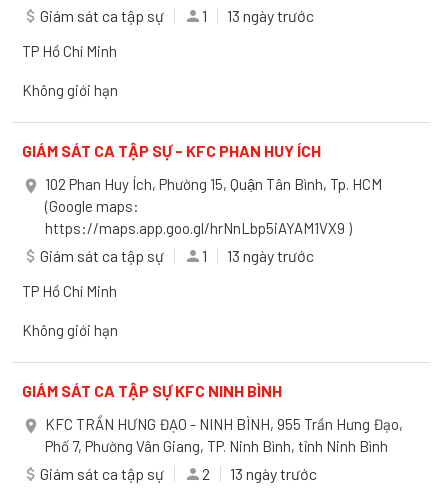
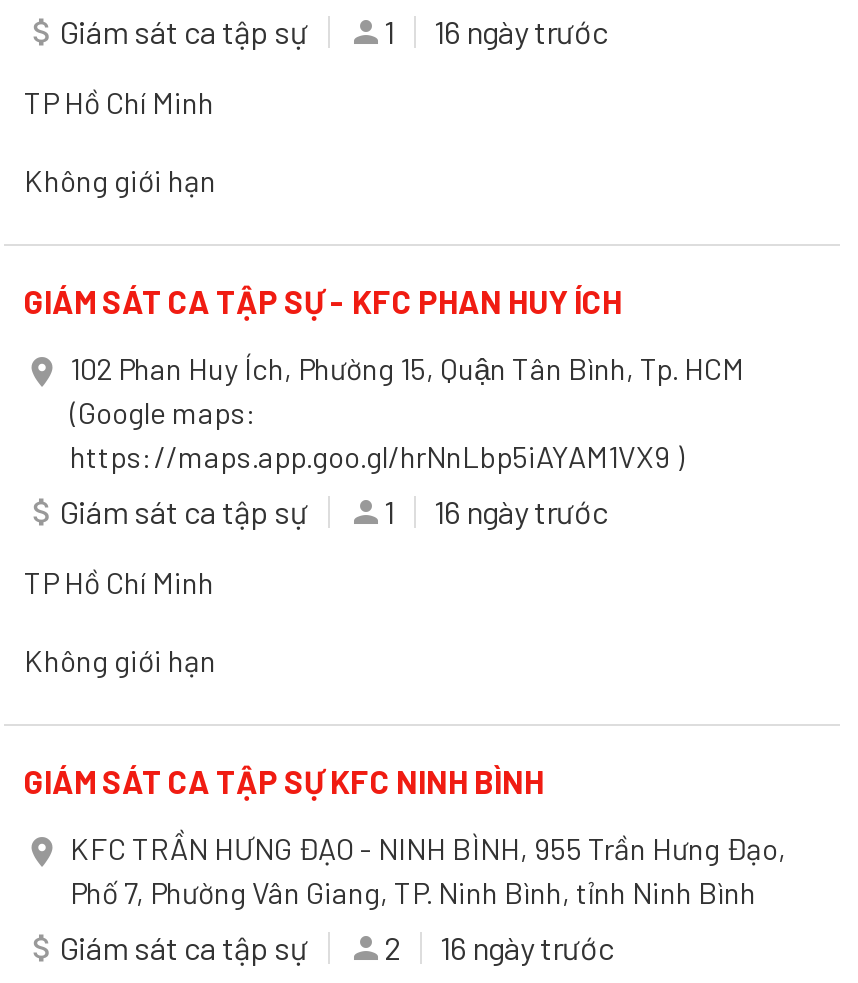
[227,6,314,25] 13 ngày trước -> [434,12,608,50] 16 ngày trước
[227,246,314,265] 13 ngày trước -> [434,492,608,530] 16 ngày trước
[230,464,317,483] 13 ngày trước -> [440,928,614,966] 16 ngày trước

